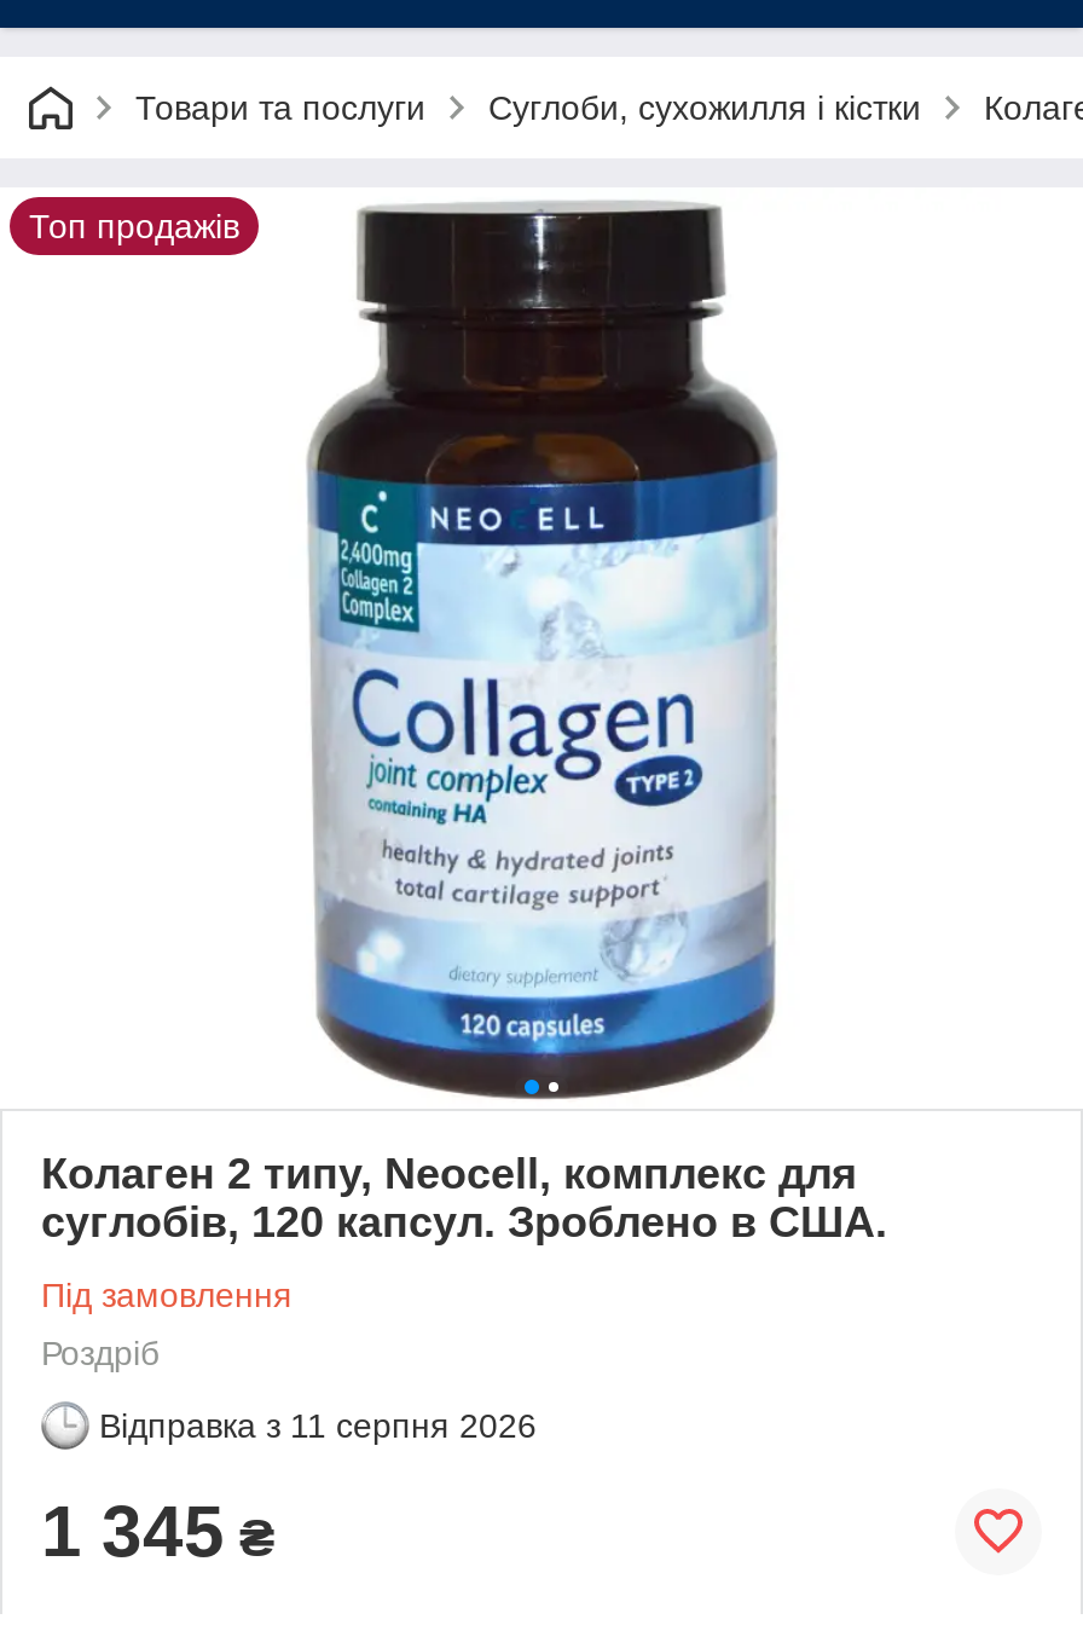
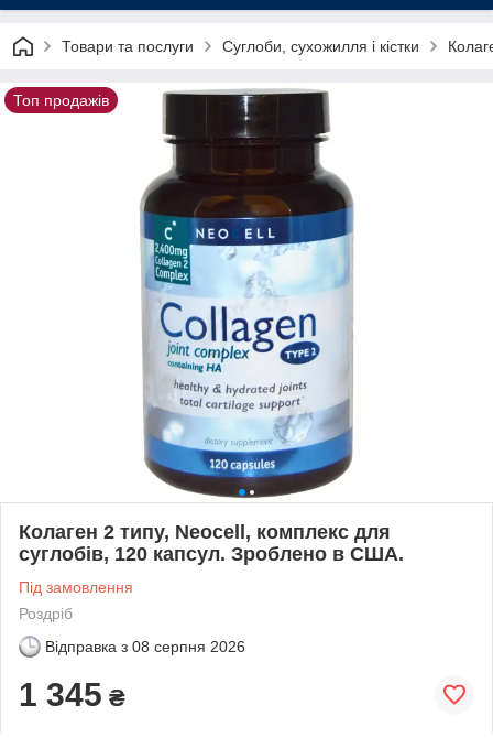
[99,1406,537,1444] Відправка з 11 серпня 2026 -> [45,638,245,655] Відправка з 08 серпня 2026

